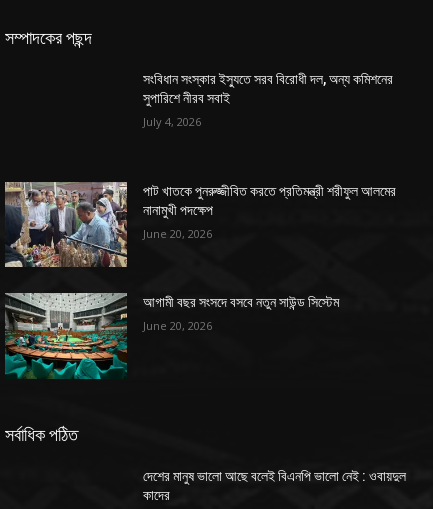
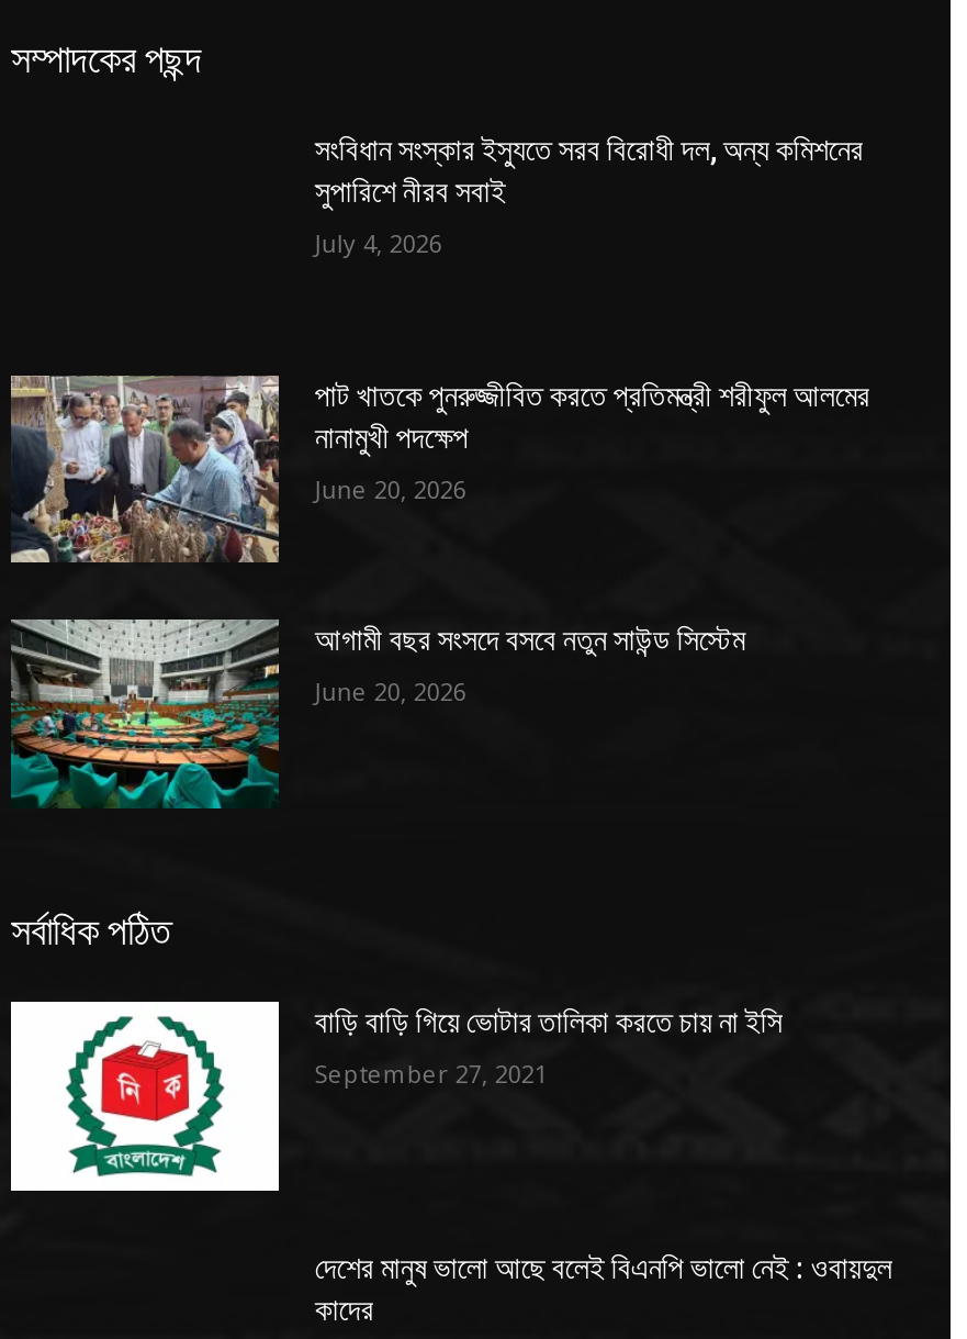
none -> [9,1000,782,1195] [image] | বাড়ি বাড়ি গিয়ে ভোটার তালিকা করতে চায় না ইসি | September 27, 2021

